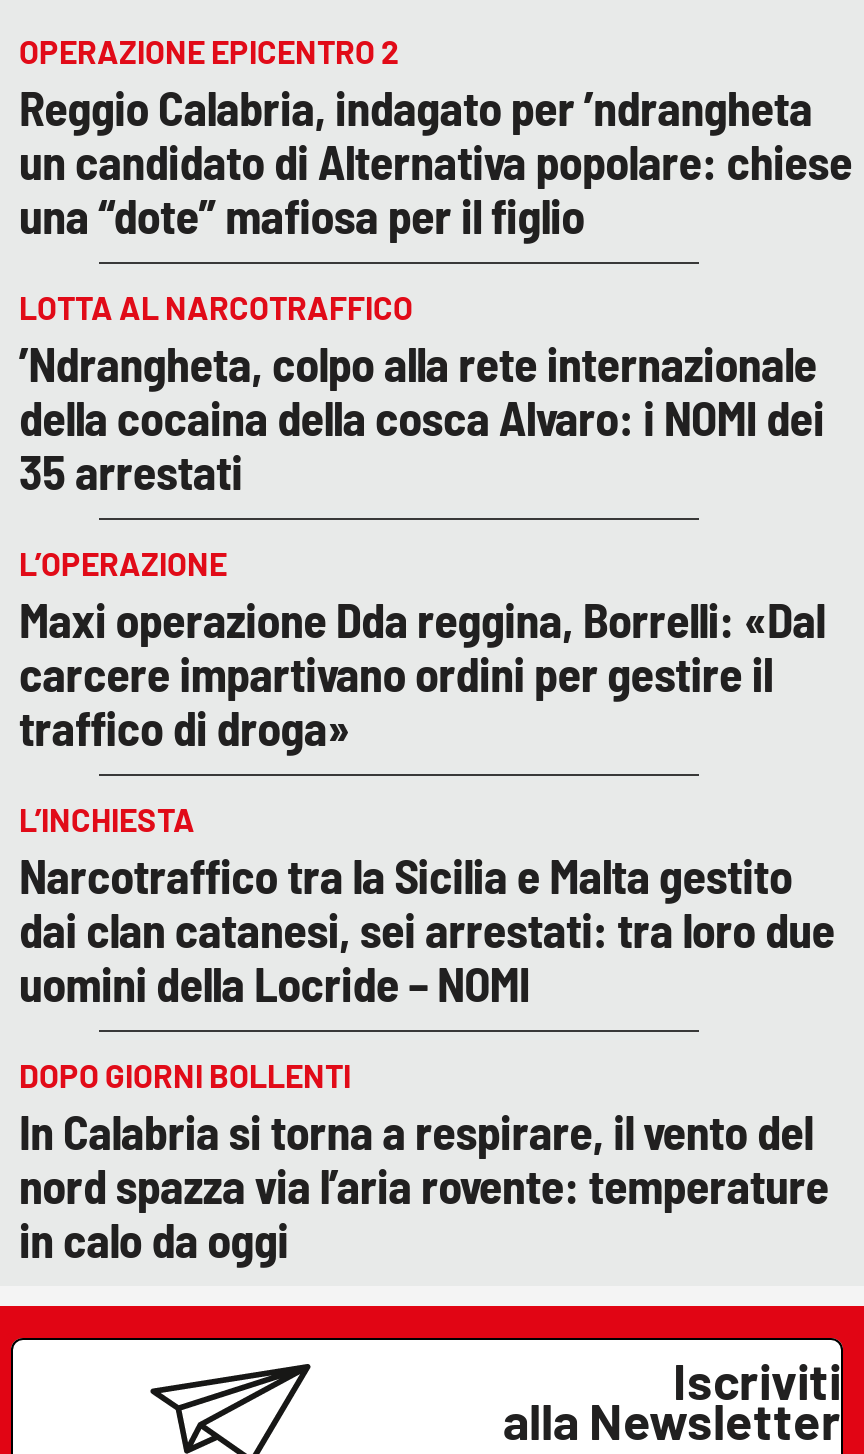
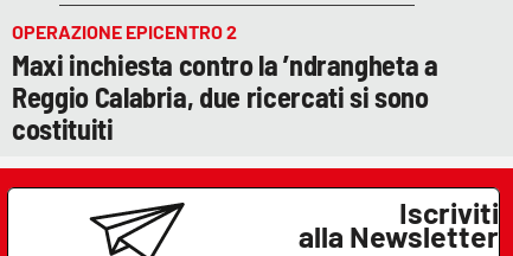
[19,77,852,1267] Reggio Calabria, indagato per ’ndrangheta | un candidato di Alternativa popolare: chiese | una “dote” mafiosa per il figlio | LOTTA AL NARCOTRAFFICO | ’Ndrangheta, colpo alla rete internazionale | della cocaina della cosca Alvaro: i NOMI dei | 35 arrestati | L’OPERAZIONE | Maxi operazione Dda reggina, Borrelli: «Dal | carcere impartivano ordini per gestire il | traffico di droga» | L’INCHIESTA | Narcotraffico tra la Sicilia e Malta gestito | dai clan catanesi, sei arrestati: tra loro due | uomini della Locride – NOMI | DOPO GIORNI BOLLENTI | In Calabria si torna a respirare, il vento del | nord spazza via l’aria rovente: temperature | in calo da oggi -> [12,47,438,145] Maxi inchiesta contro la ’ndrangheta a | Reggio Calabria, due ricercati si sono | costituiti

